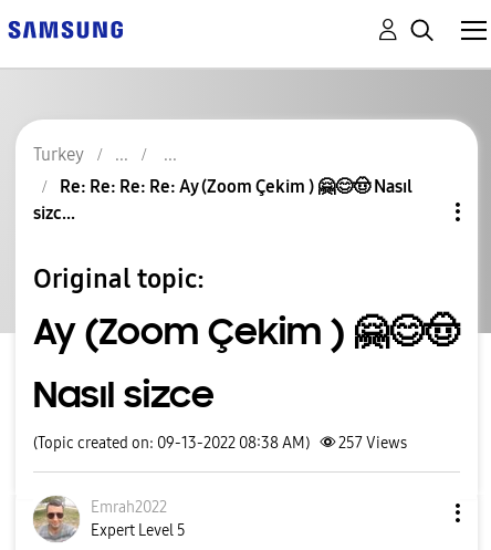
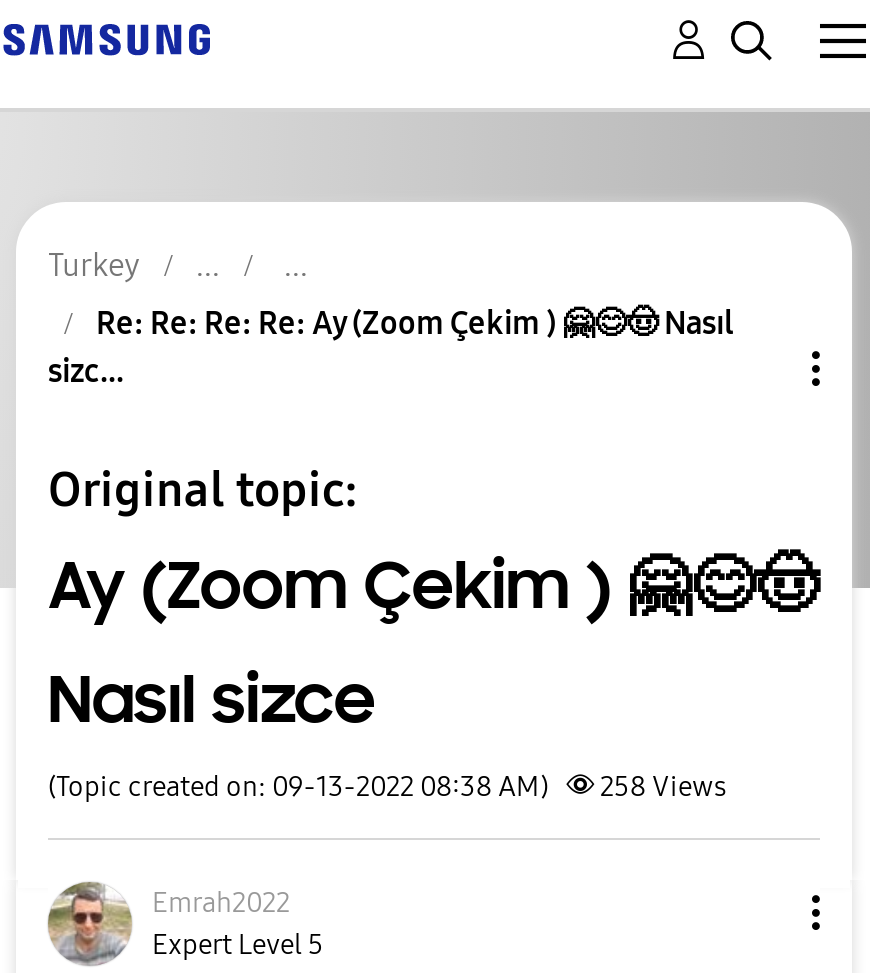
[33,434,407,453] (Topic created on: 09-13-2022 08:38 AM) 257 Views -> [48,770,726,804] (Topic created on: 09-13-2022 08:38 AM) 258 Views

